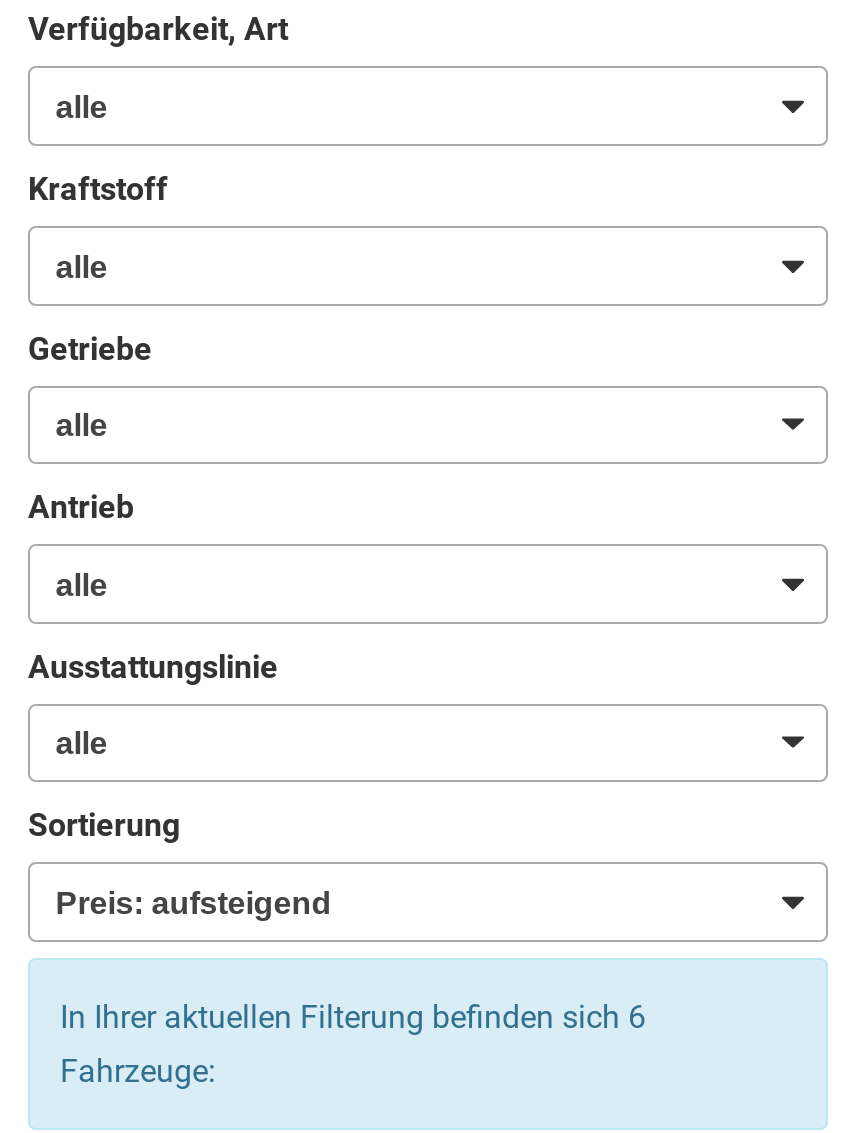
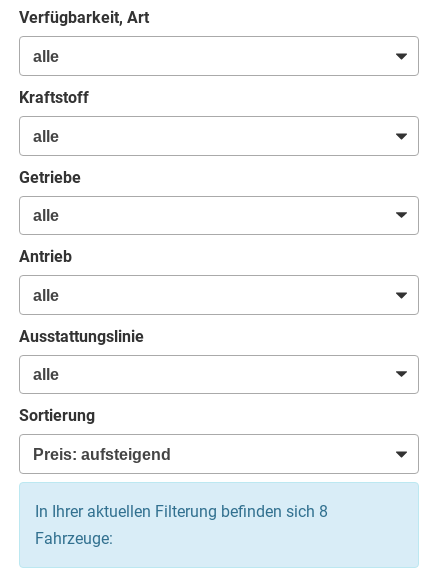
[60,998,646,1036] In Ihrer aktuellen Filterung befinden sich 6 -> [35,502,328,521] In Ihrer aktuellen Filterung befinden sich 8

